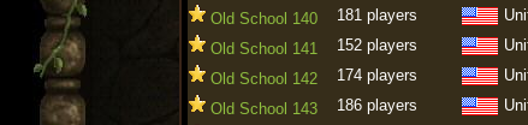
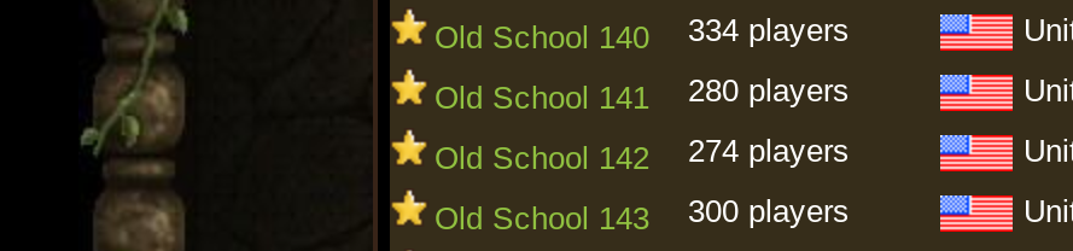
[210,6,417,28] Old School 140 181 players -> [435,12,850,56] Old School 140 334 players
[210,36,417,58] Old School 141 152 players -> [435,72,850,116] Old School 141 280 players
[210,66,417,88] Old School 142 174 players -> [435,133,850,176] Old School 142 274 players
[210,96,417,118] Old School 143 186 players -> [435,193,850,237] Old School 143 300 players

